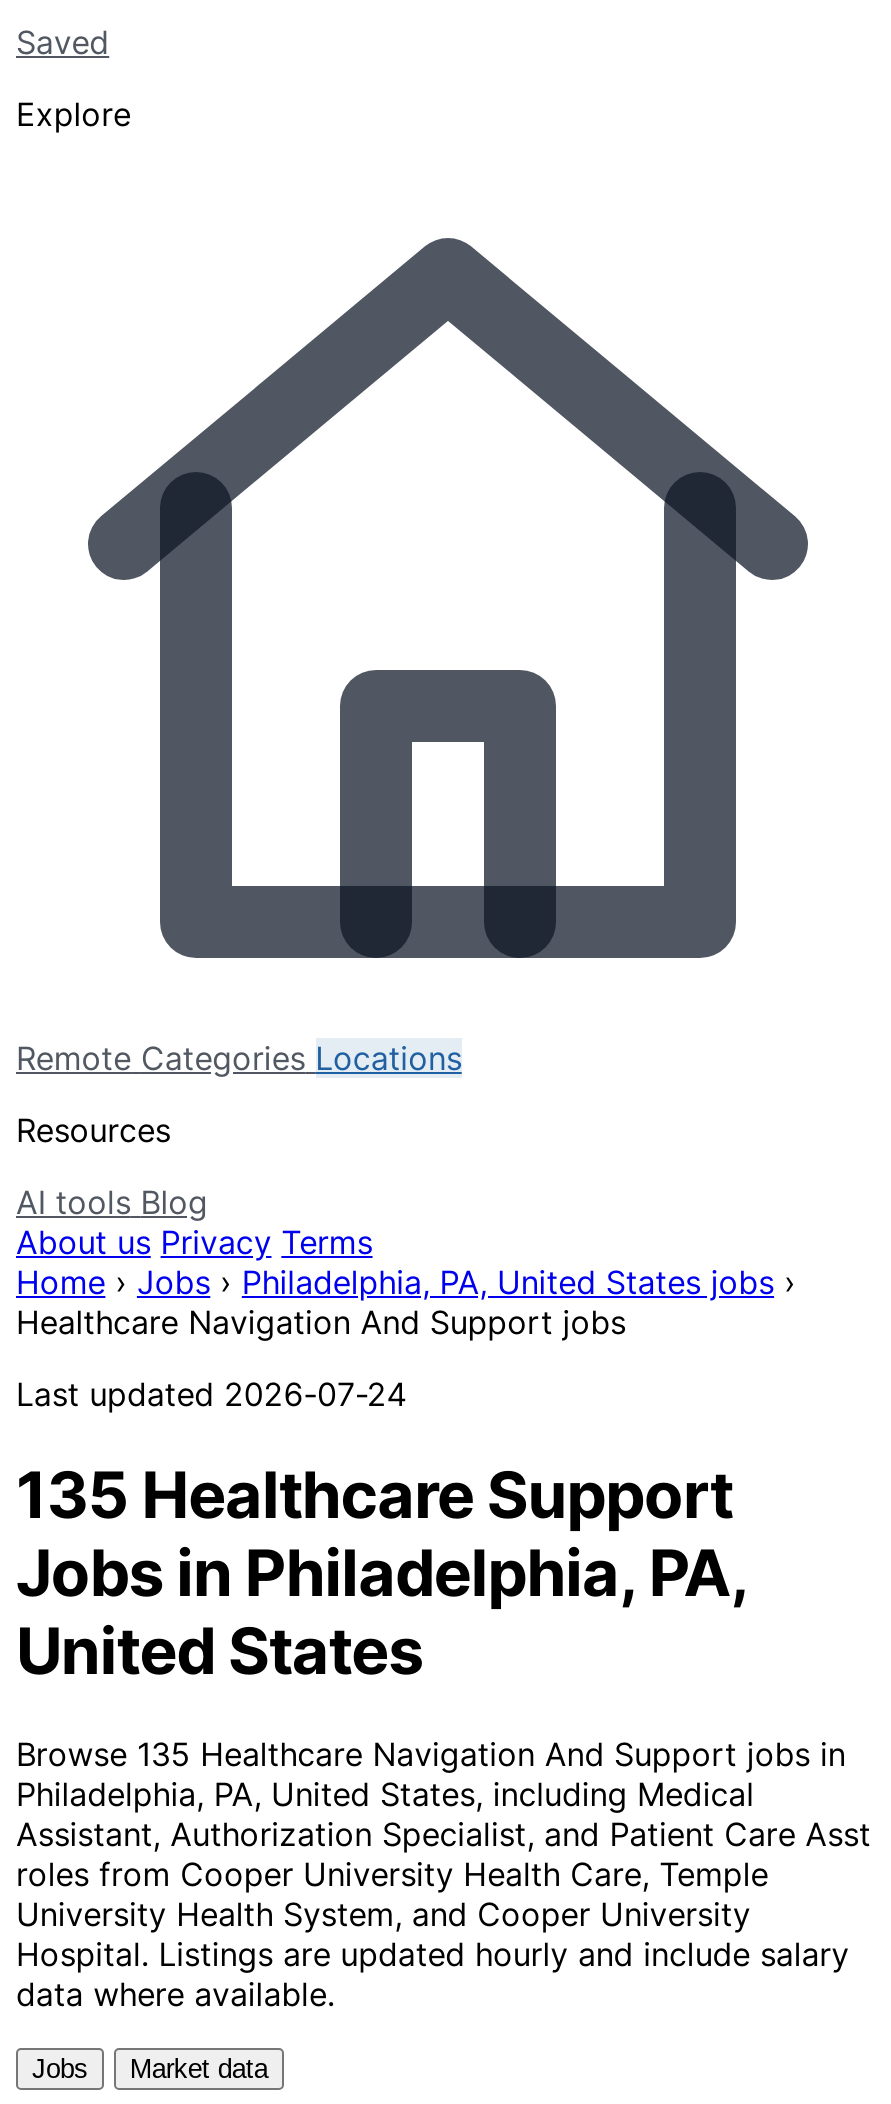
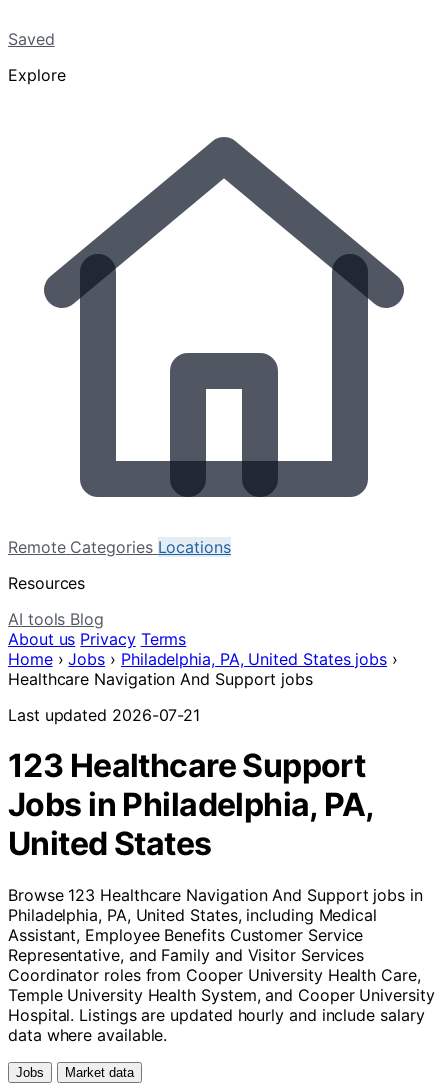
[16,1374,406,1414] Last updated 2026-07-24 -> [8,705,200,725] Last updated 2026-07-21
[16,1457,733,1535] 135 Healthcare Support -> [8,746,365,785] 123 Healthcare Support
[16,1734,846,1774] Browse 135 Healthcare Navigation And Support jobs in -> [8,885,423,905] Browse 123 Healthcare Navigation And Support jobs in
[16,1814,871,1934] Assistant, Authorization Specialist, and Patient Care Asst | roles from Cooper University Health Care, Temple | University Health System, and Cooper University -> [8,925,435,1005] Assistant, Employee Benefits Customer Service | Representative, and Family and Visitor Services | Coordinator roles from Cooper University Health Care, | Temple University Health System, and Cooper University

